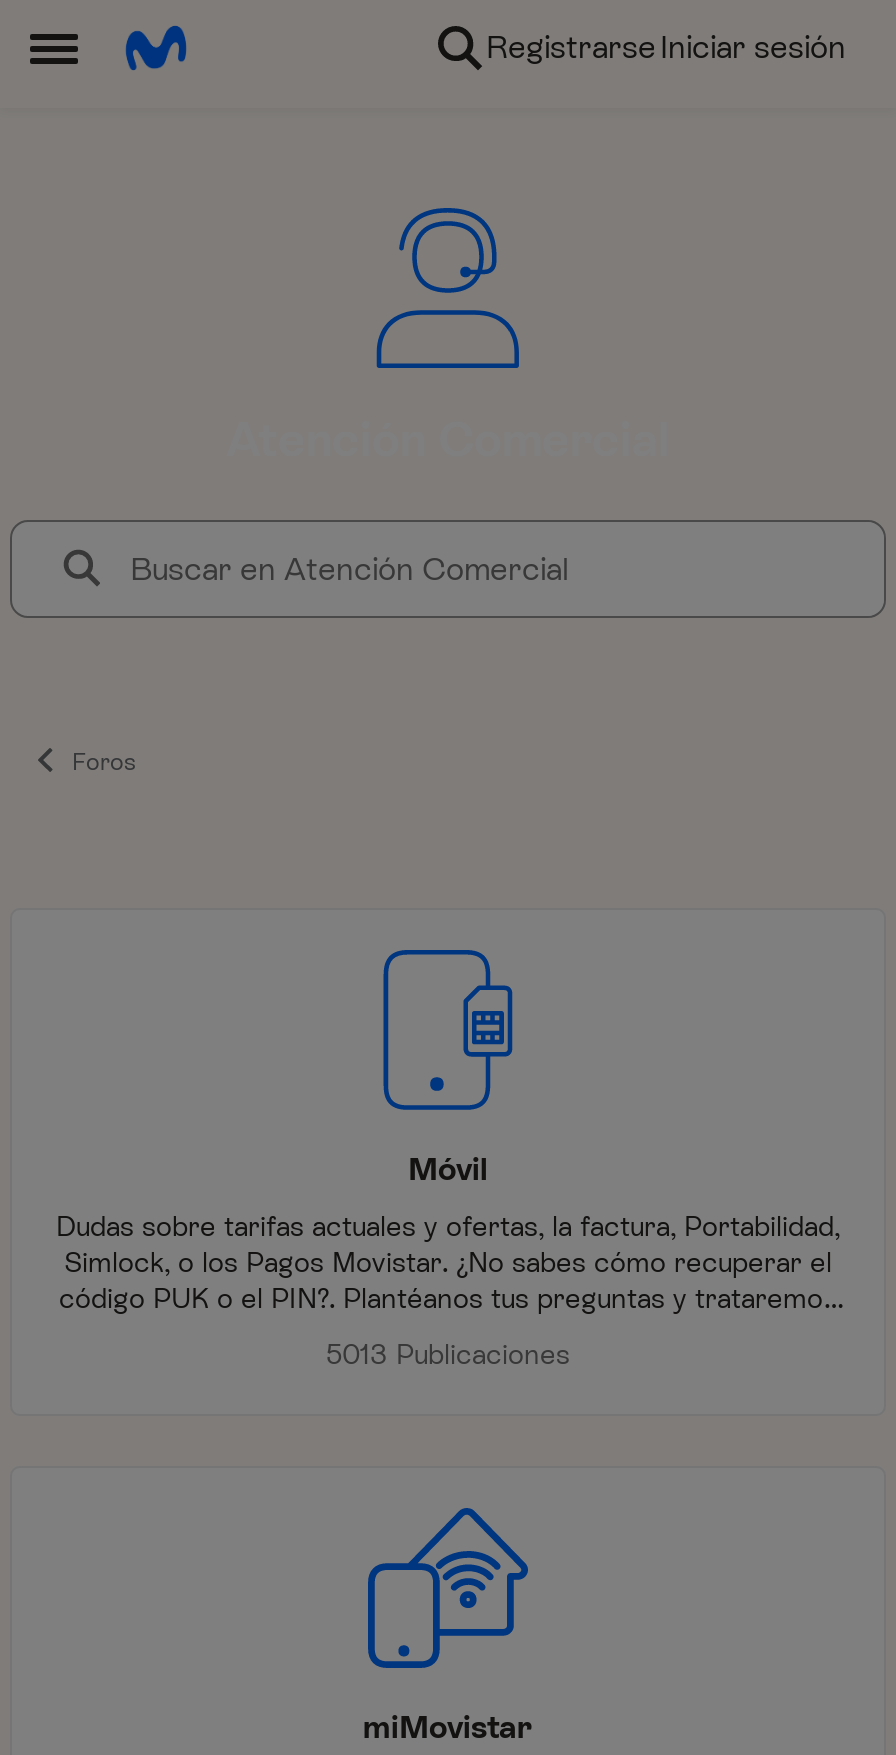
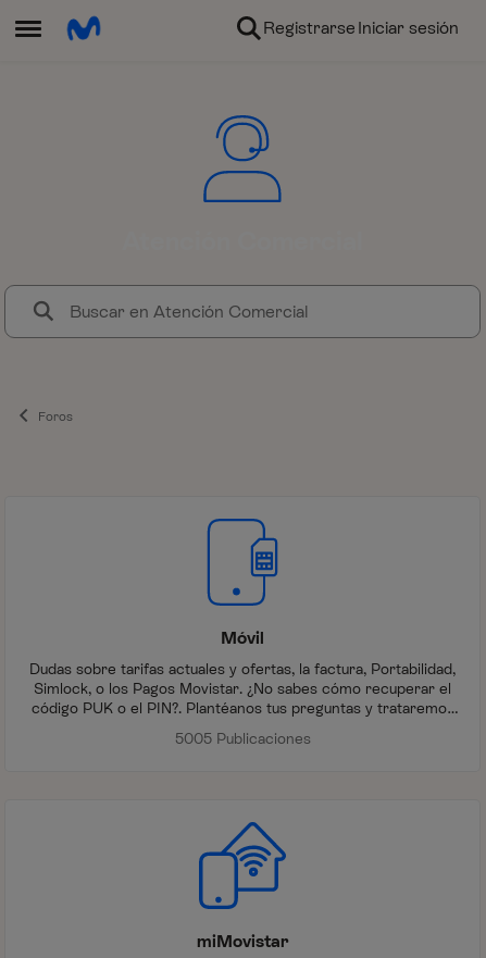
[326,1338,570,1372] 5013 Publicaciones -> [175,729,310,748] 5005 Publicaciones

